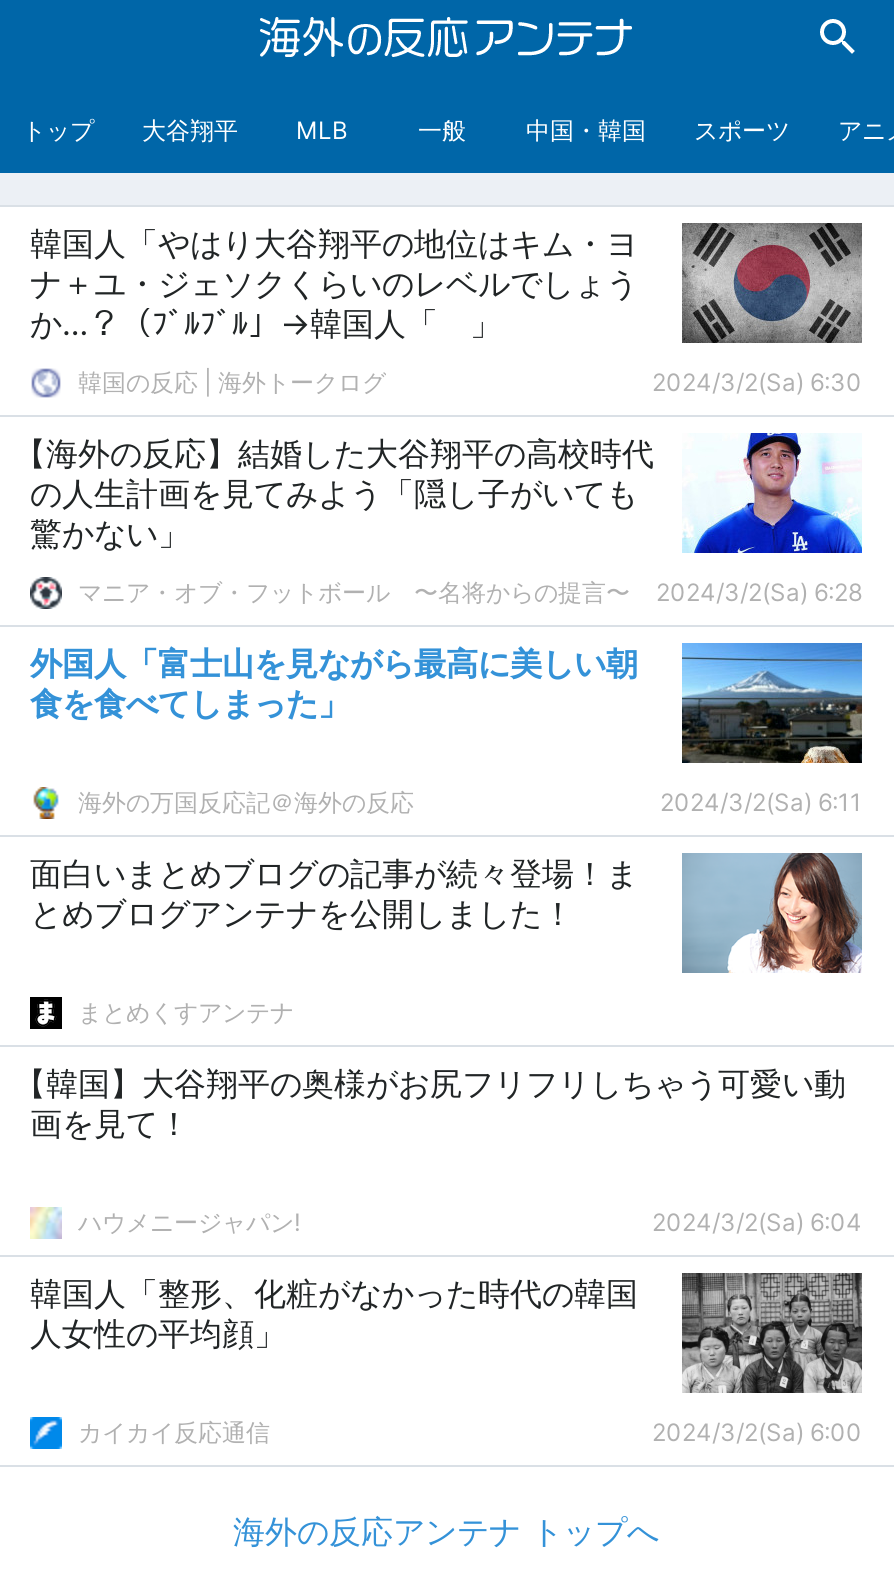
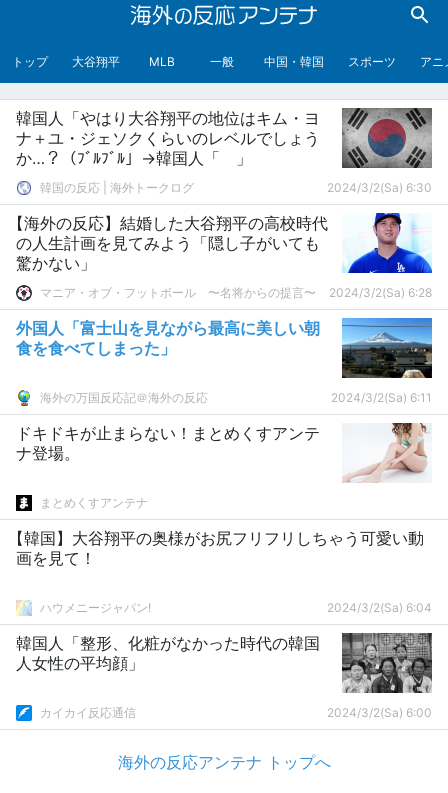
[30,853,864,975] [image] | 面白いまとめブログの記事が続々登場！ま | とめブログアンテナを公開しました！ -> [16,423,432,483] [image] | ドキドキが止まらない！まとめくすアンテ | ナ登場。

